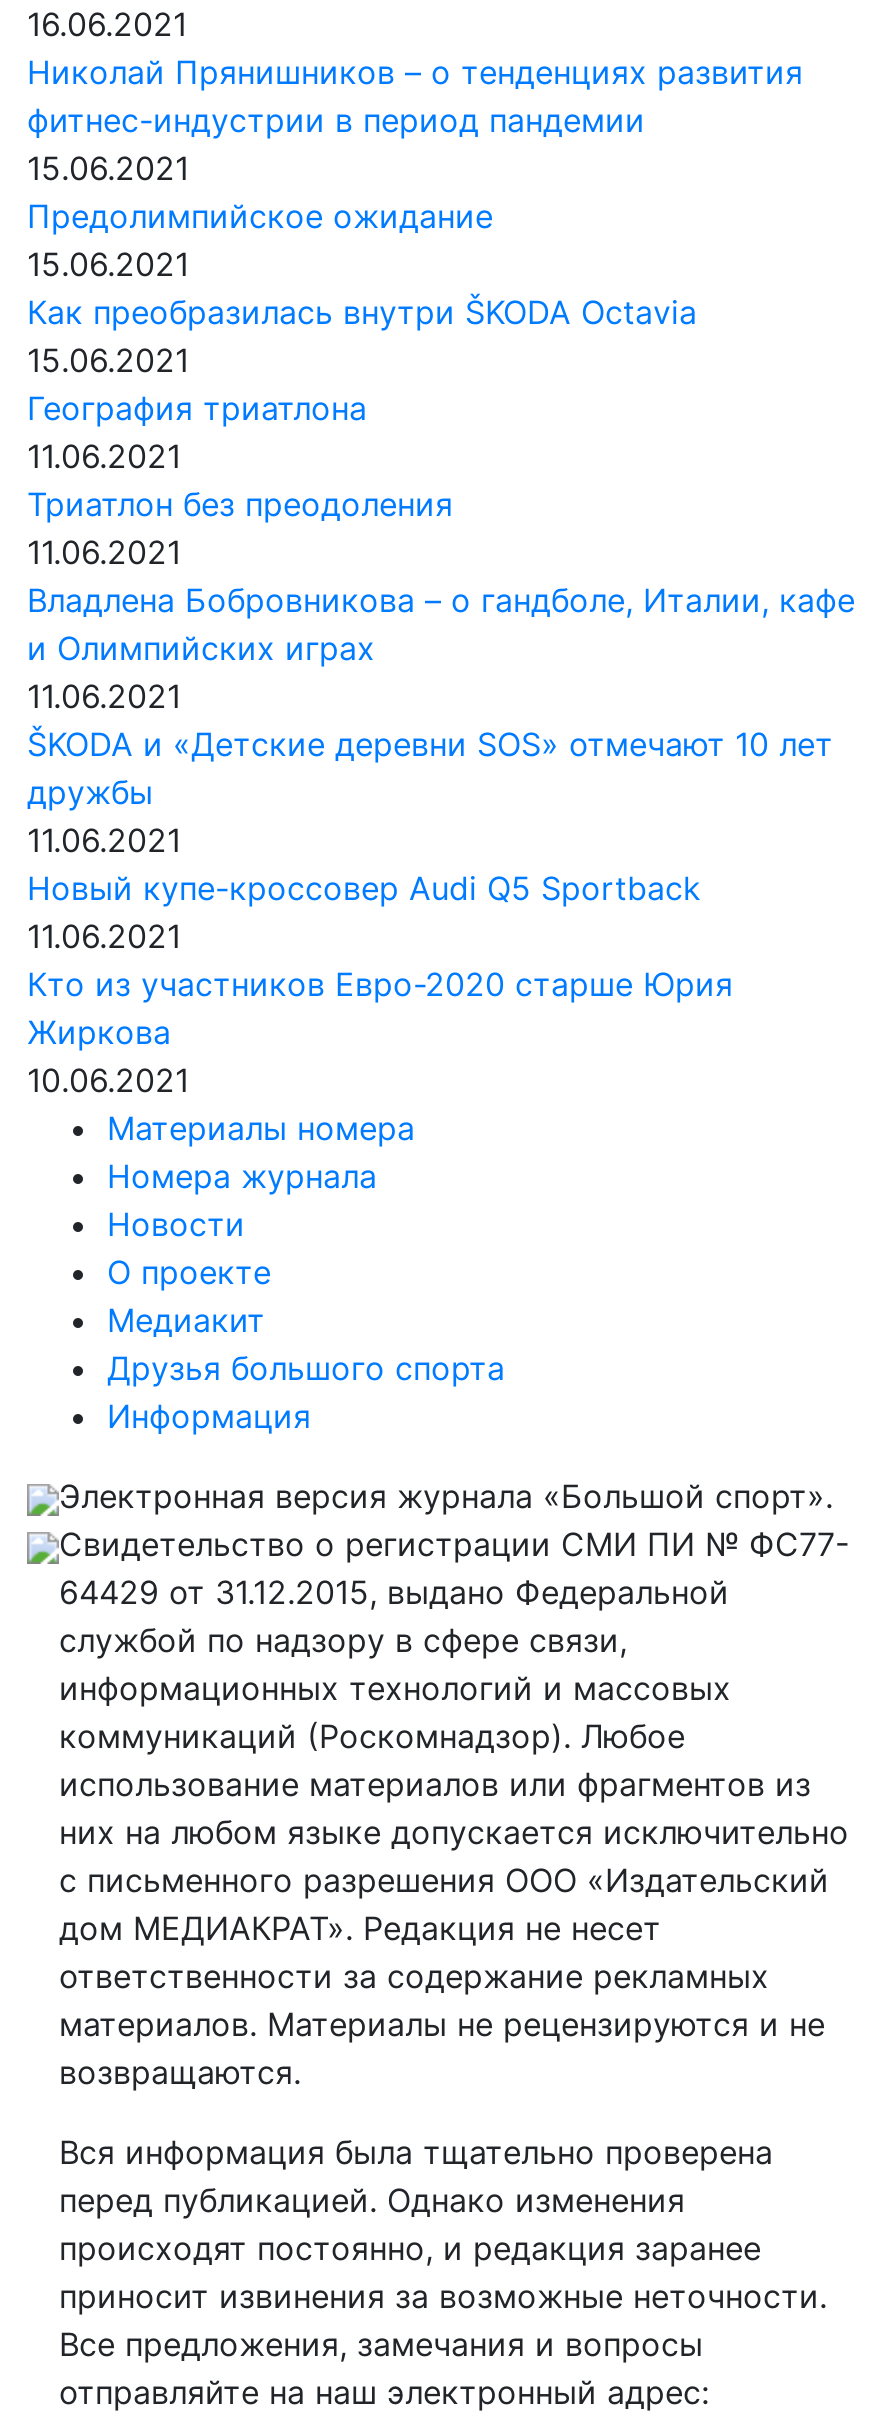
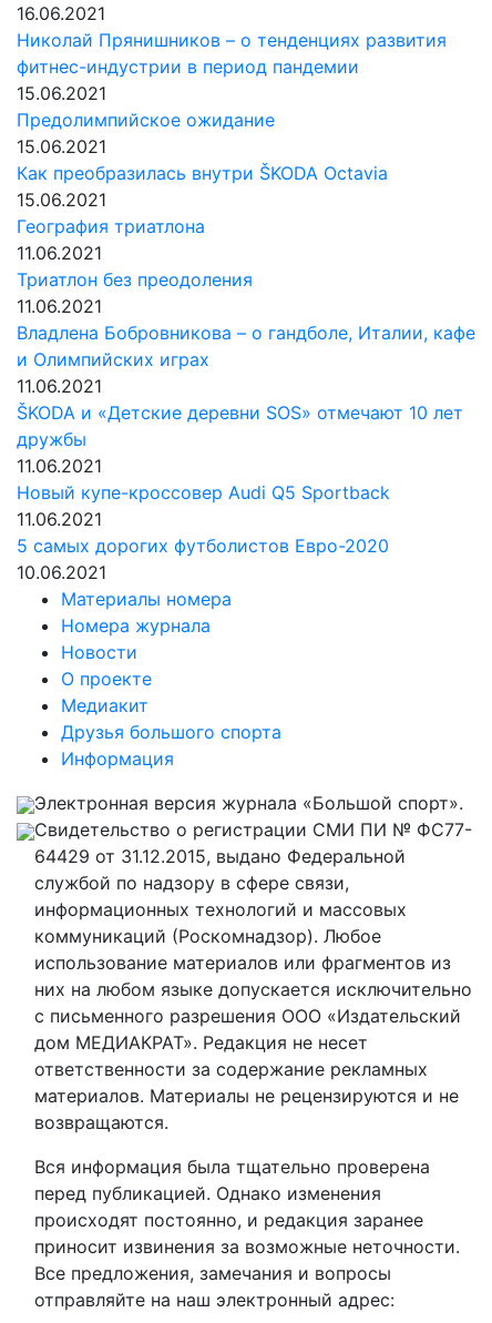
[27,964,733,1052] Кто из участников Евро-2020 старше Юрия | Жиркова -> [17,534,389,557] 5 самых дорогих футболистов Евро-2020

